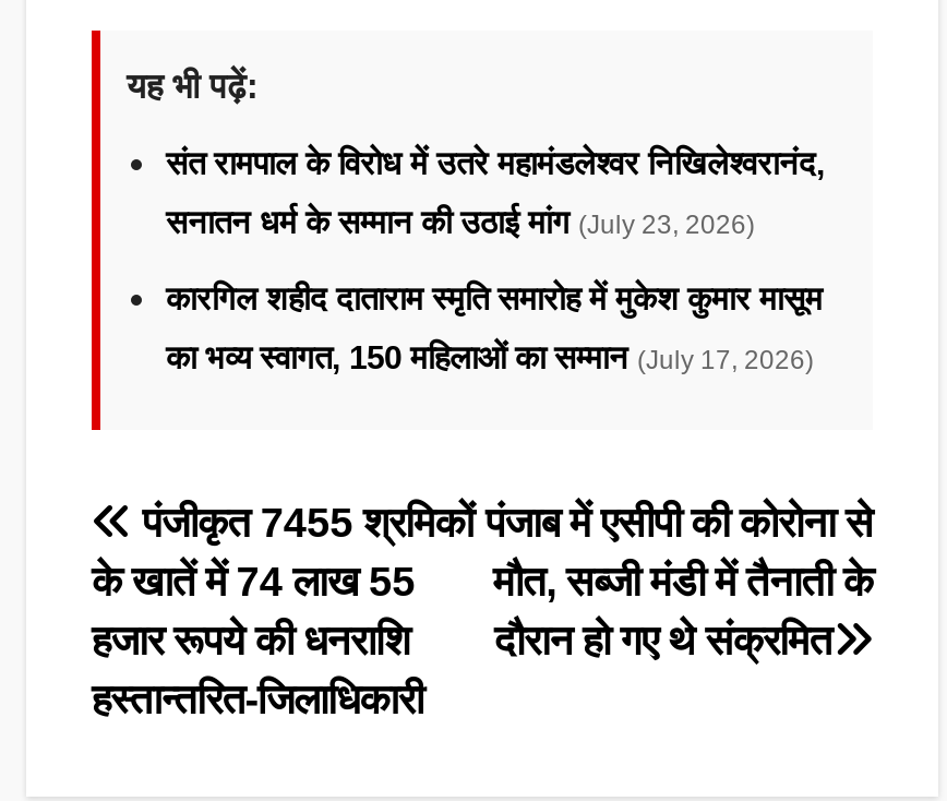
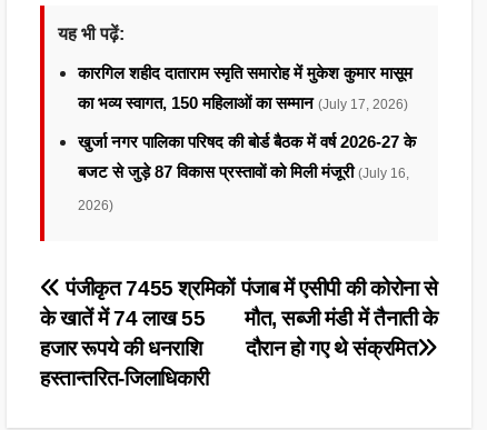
[166,145,825,241] संत रामपाल के विरोध में उतरे महामंडलेश्वर निखिलेश्वरानंद, | सनातन धर्म के सम्मान की उठाई मांग (July 23, 2026) -> none
moved [166,280,823,376] -> [78,64,413,113]: कारगिल शहीद दाताराम स्मृति समारोह में मुकेश कुमार मासूम | का भव्य स्वागत, 150 महिलाओं का सम्मान (July 17, 2026)
none -> [78,133,416,214] खुर्जा नगर पालिका परिषद की बोर्ड बैठक में वर्ष 2026-27 के | बजट से जुड़े 87 विकास प्रस्तावों को मिली मंजूरी (July 16, | 2026)

